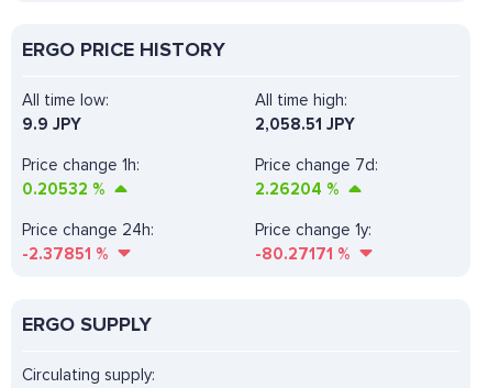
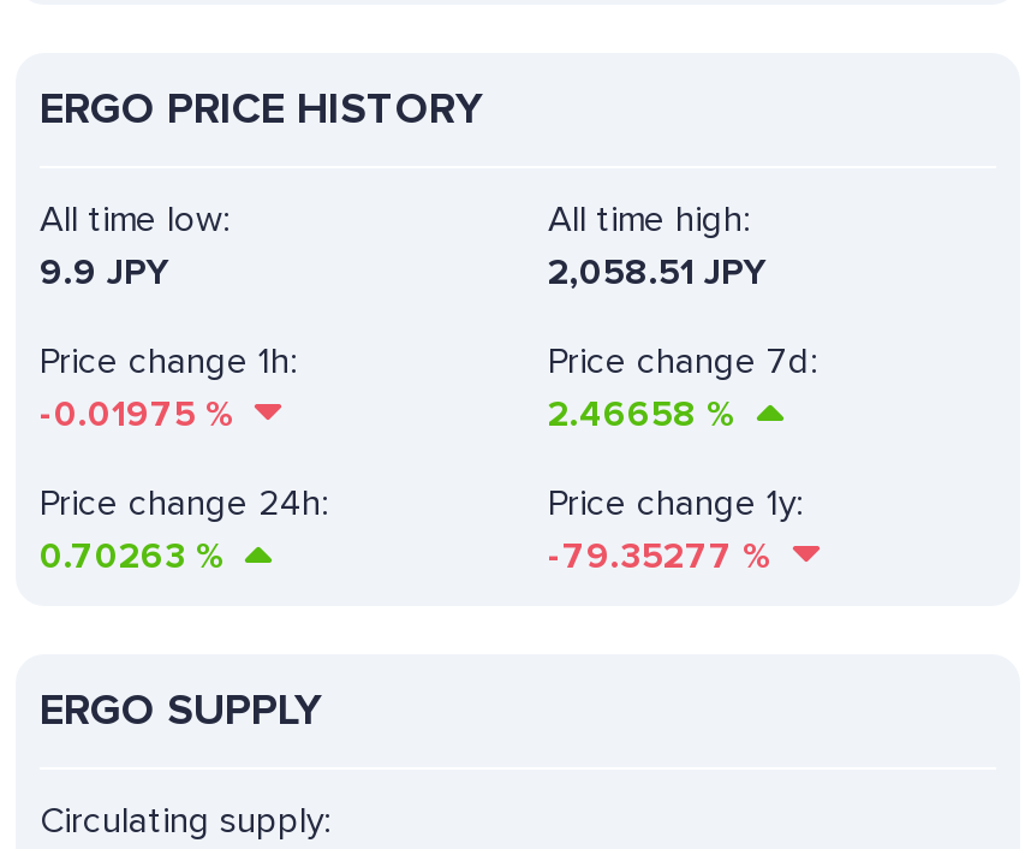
[22,179,109,199] 0.20532% -> [40,393,242,436] -0.01975%
[254,179,342,199] 2.26204% -> [548,393,743,436] 2.46658%
[22,244,112,264] -2.37851% -> [40,534,232,578] 0.70263%
[254,244,353,264] -80.27171% -> [548,534,779,578] -79.35277%

